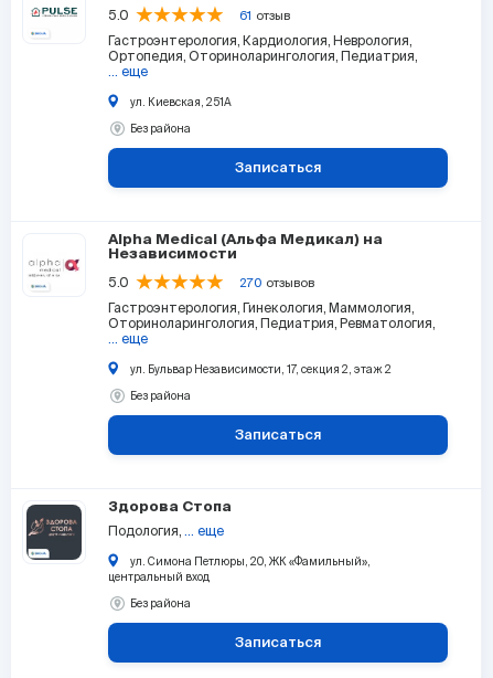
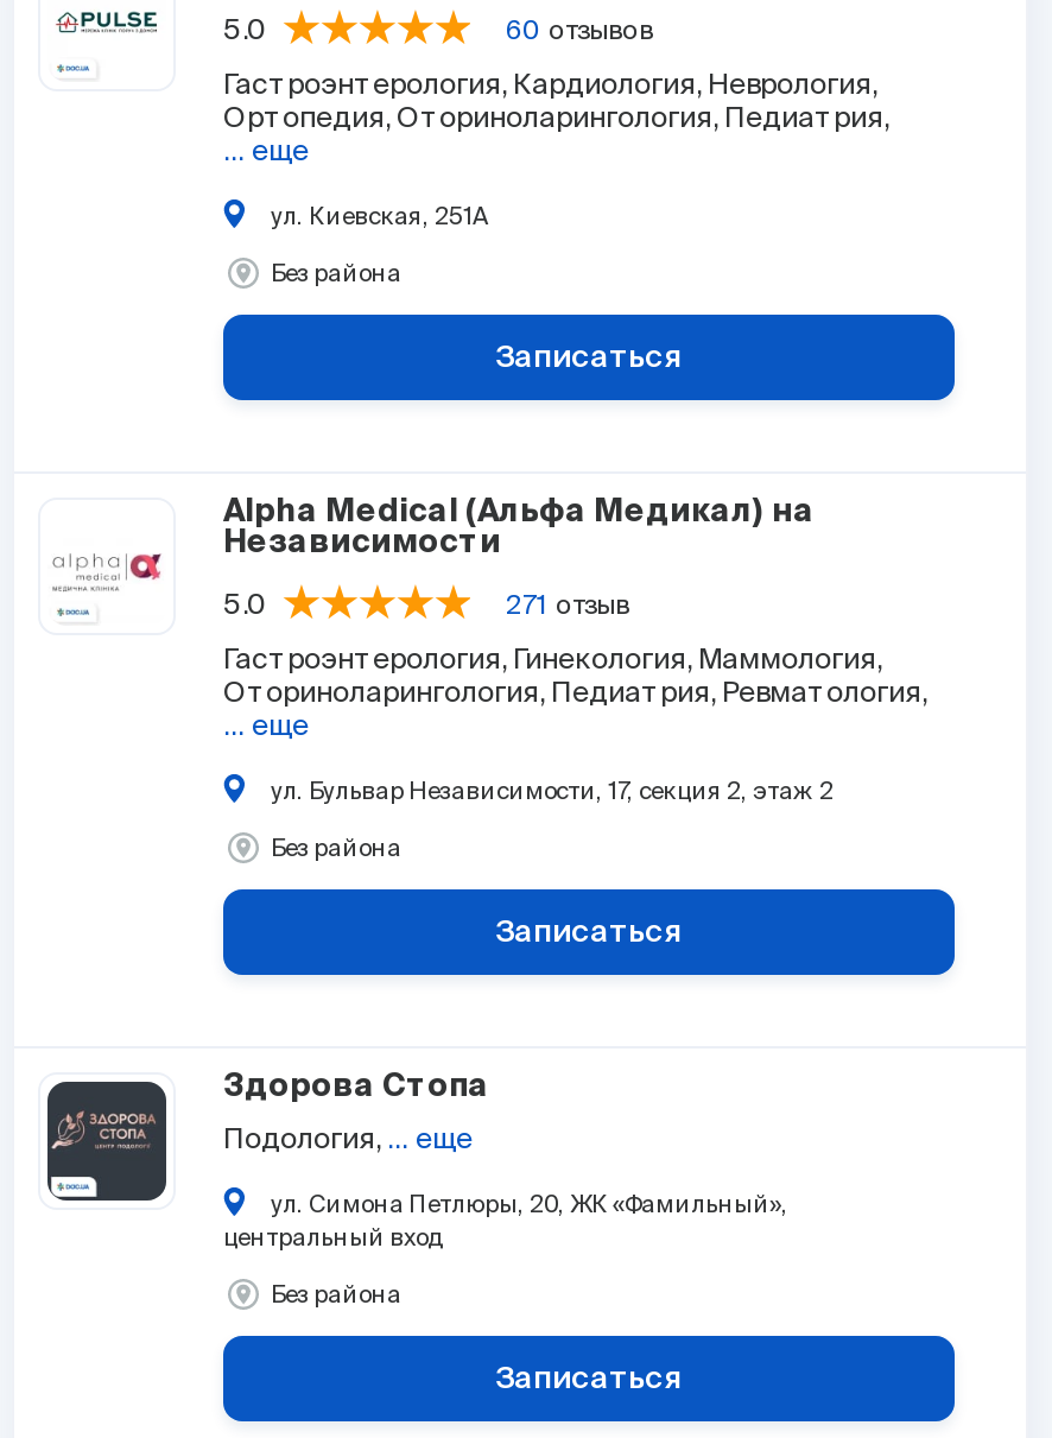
[239,9,290,22] 61 отзыв -> [506,15,653,44] 60 отзывов
[239,276,314,289] 270 отзывов -> [506,590,629,619] 271 отзыв

